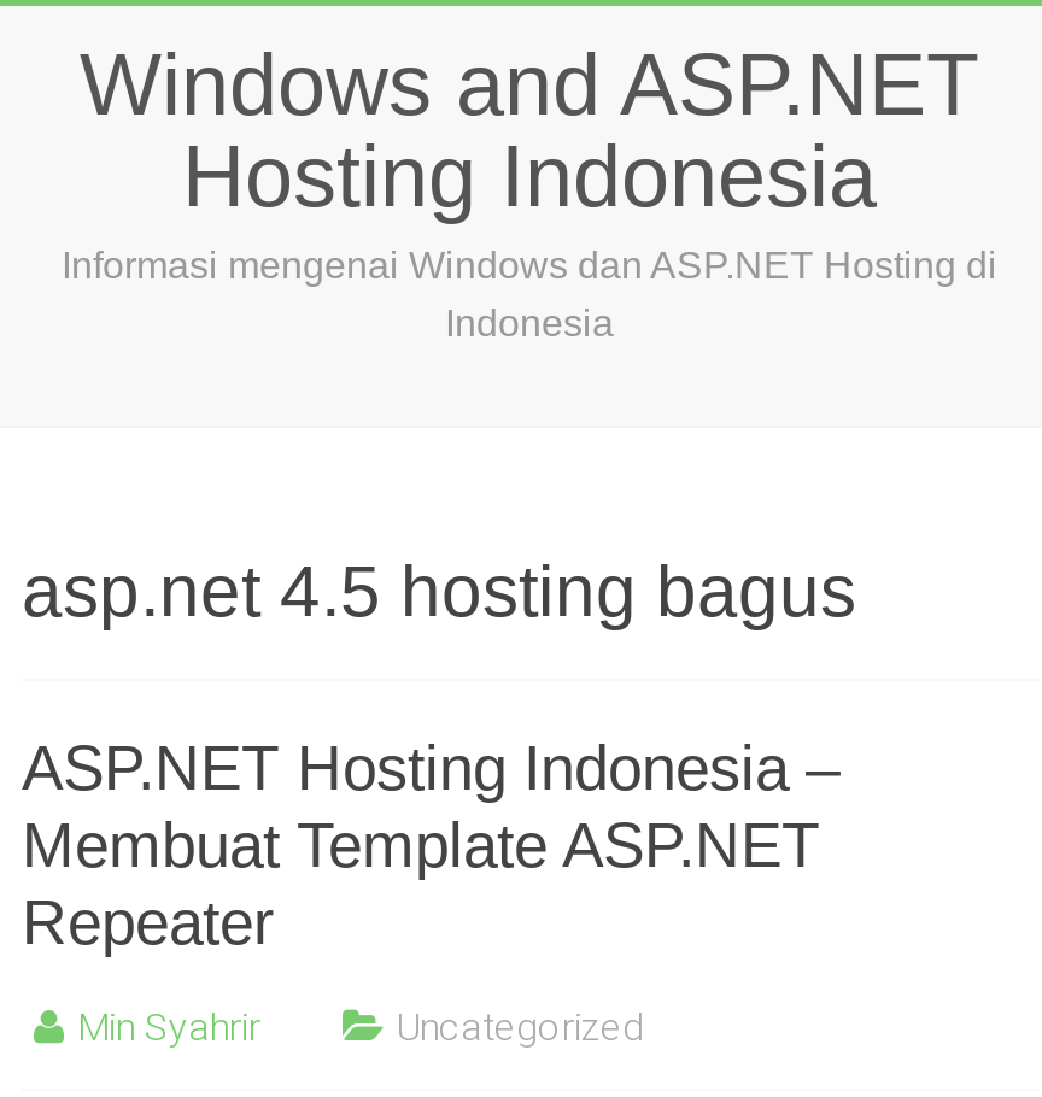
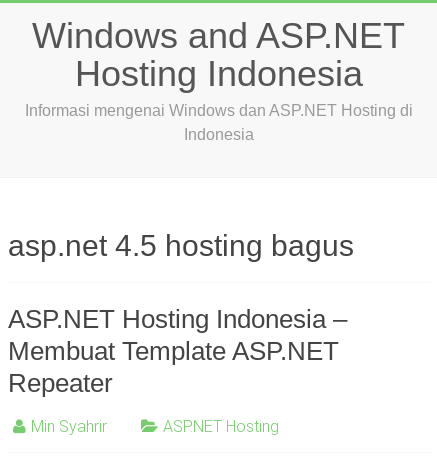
[395,1004,644,1050] Uncategorized -> [163,417,279,436] ASP.NET Hosting

